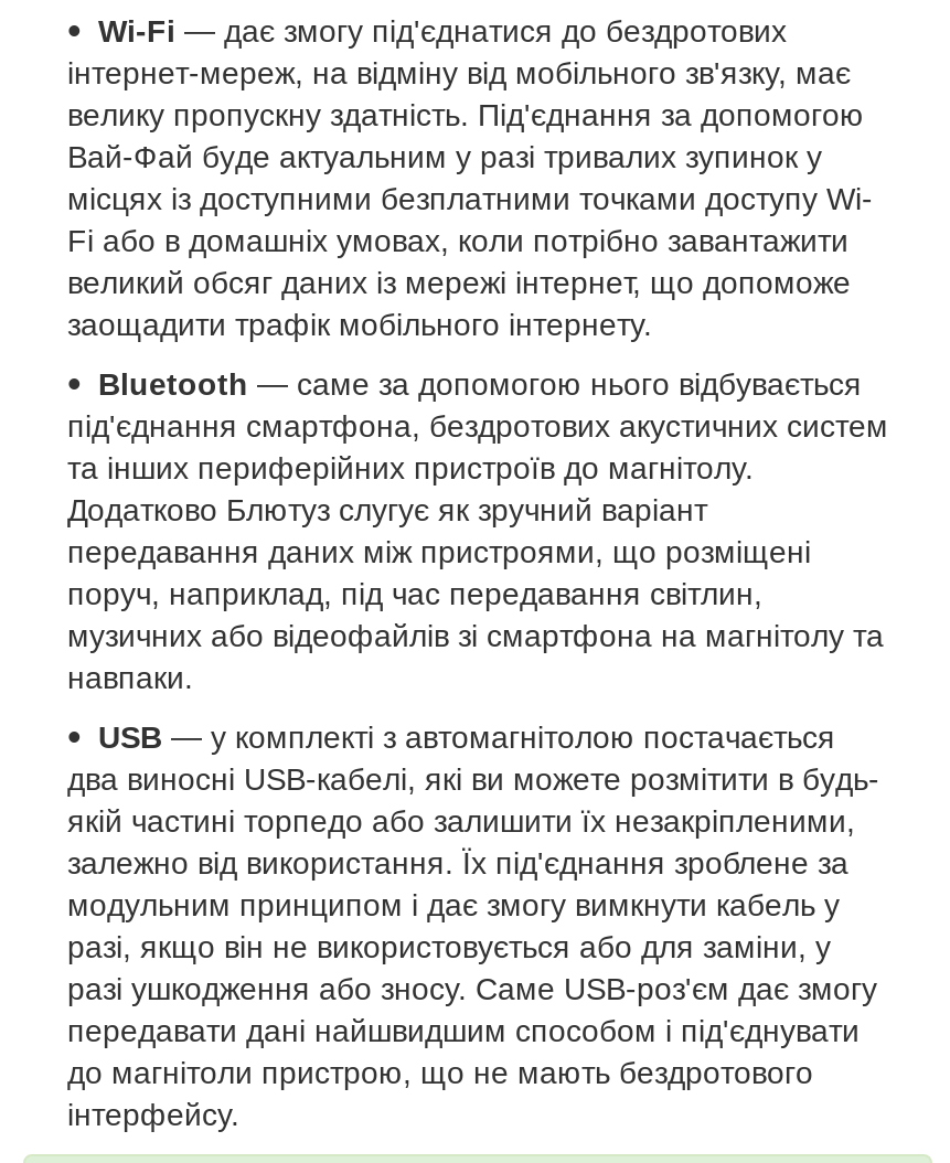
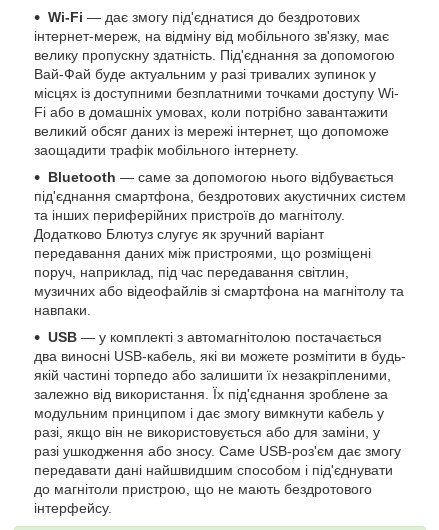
[67,761,879,796] два виносні USB-кабелі, які ви можете розмітити в будь- -> [34,348,406,364] два виносні USB-кабель, які ви можете розмітити в будь-

